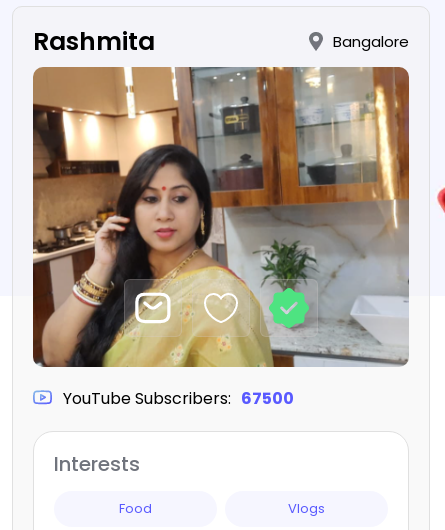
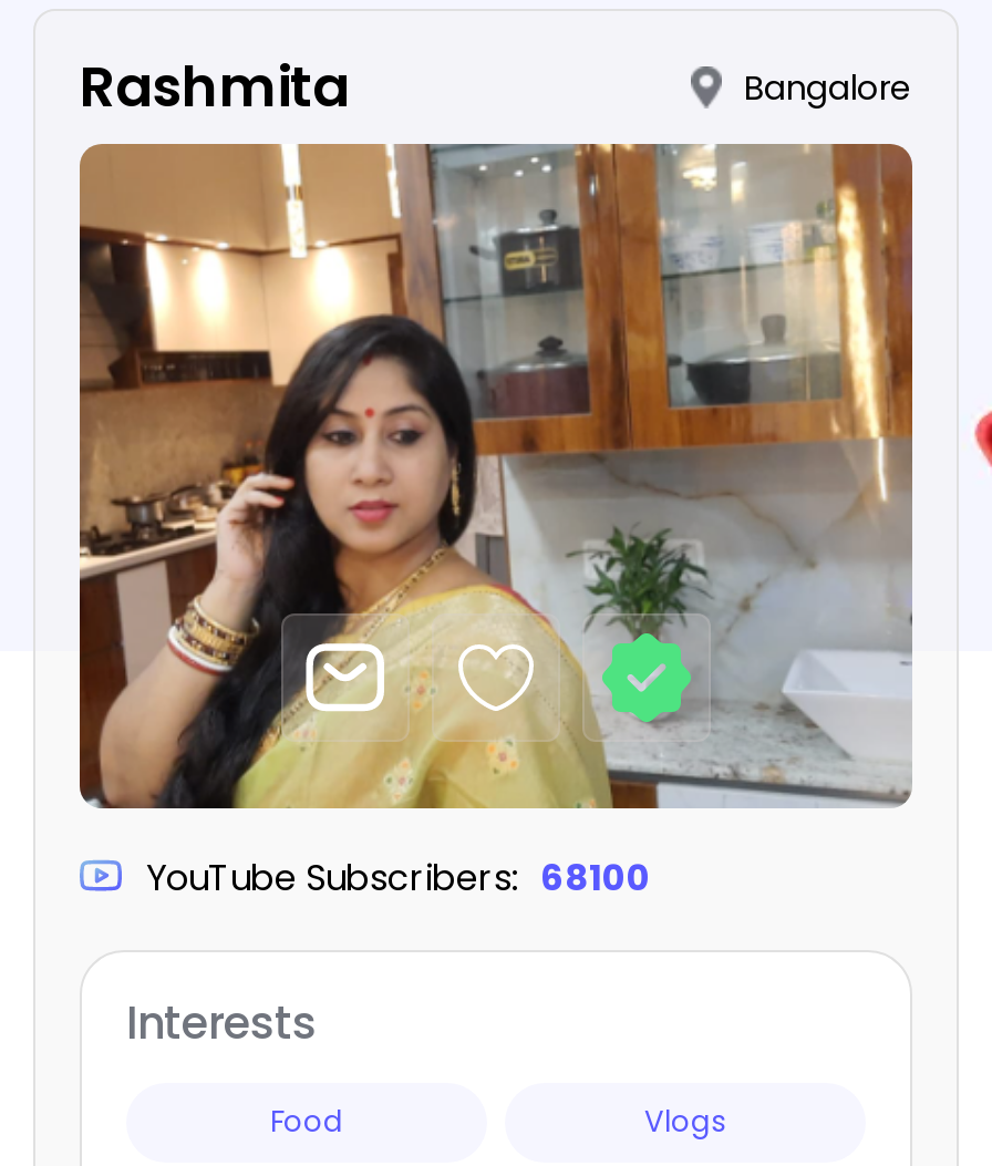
[63,387,294,410] YouTube Subscribers: 67500 -> [146,852,651,903] YouTube Subscribers: 68100

